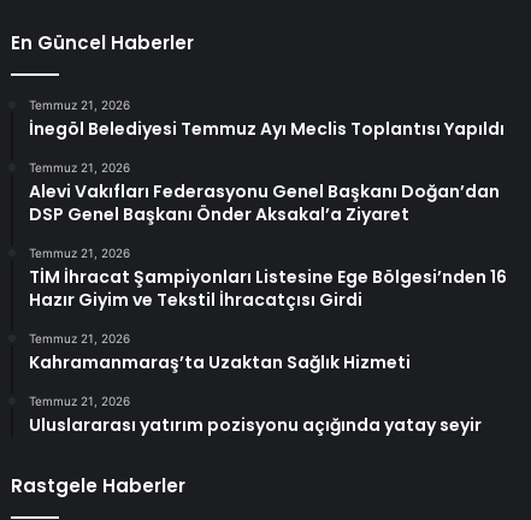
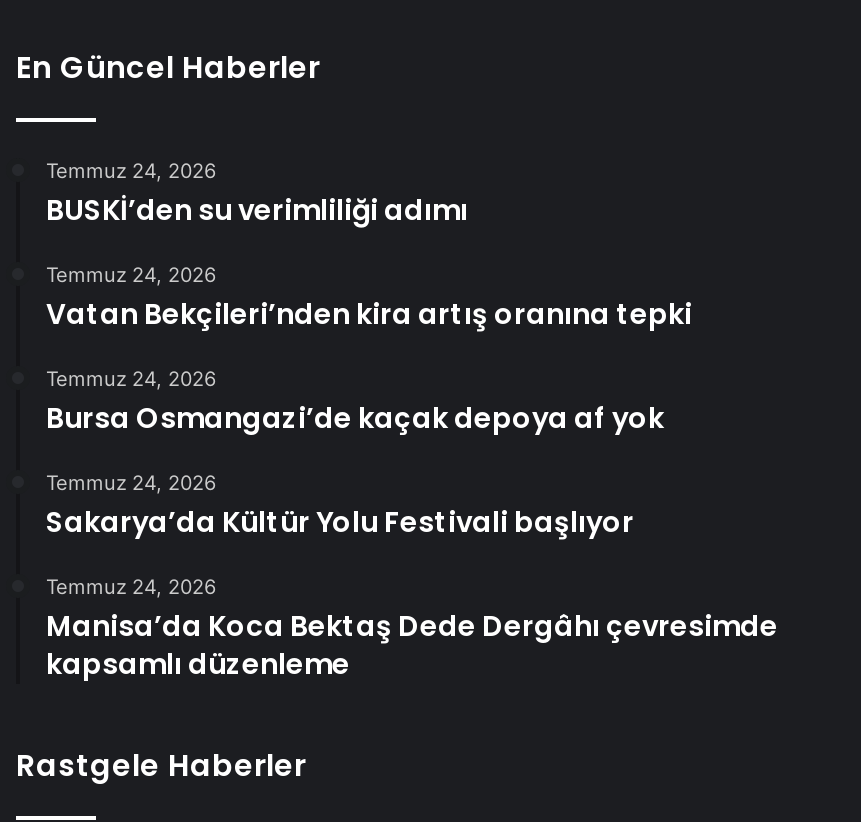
[29,98,505,141] Temmuz 21, 2026 | İnegöl Belediyesi Temmuz Ayı Meclis Toplantısı Yapıldı -> [46,158,468,230] Temmuz 24, 2026 | BUSKİ’den su verimliliği adımı
[29,160,500,226] Temmuz 21, 2026 | Alevi Vakıfları Federasyonu Genel Başkanı Doğan’dan | DSP Genel Başkanı Önder Aksakal’a Ziyaret -> [46,262,692,334] Temmuz 24, 2026 | Vatan Bekçileri’nden kira artış oranına tepki
[29,246,507,312] Temmuz 21, 2026 | TİM İhracat Şampiyonları Listesine Ege Bölgesi’nden 16 | Hazır Giyim ve Tekstil İhracatçısı Girdi -> [46,366,664,438] Temmuz 24, 2026 | Bursa Osmangazi’de kaçak depoya af yok
[29,331,411,374] Temmuz 21, 2026 | Kahramanmaraş’ta Uzaktan Sağlık Hizmeti -> [46,470,634,542] Temmuz 24, 2026 | Sakarya’da Kültür Yolu Festivali başlıyor
[29,394,482,437] Temmuz 21, 2026 | Uluslararası yatırım pozisyonu açığında yatay seyir -> [46,574,778,684] Temmuz 24, 2026 | Manisa’da Koca Bektaş Dede Dergâhı çevresimde | kapsamlı düzenleme

